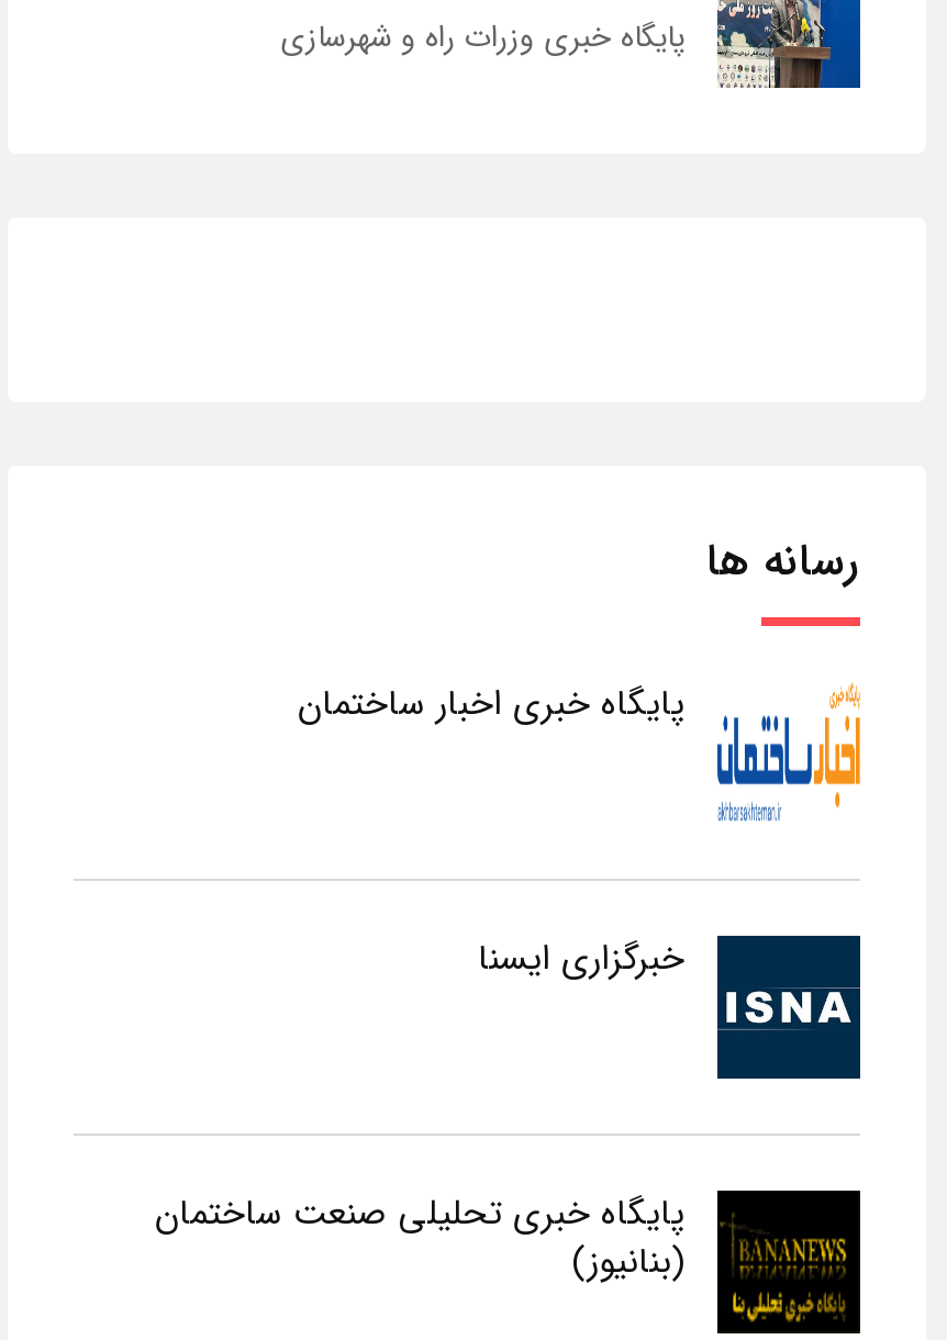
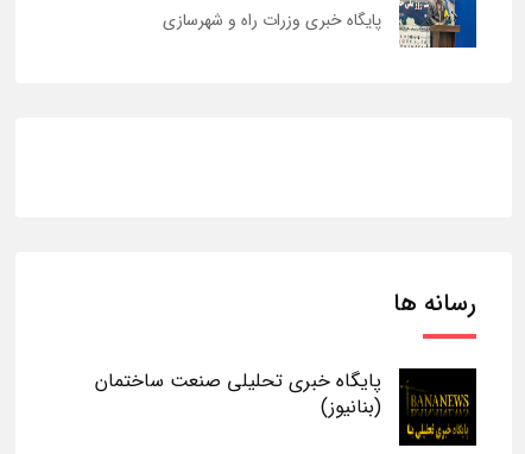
[298,676,862,822] [image] | پایگاه خبری اخبار ساختمان -> none
[478,931,862,1081] [image] | خبرگزاری ایسنا -> none

